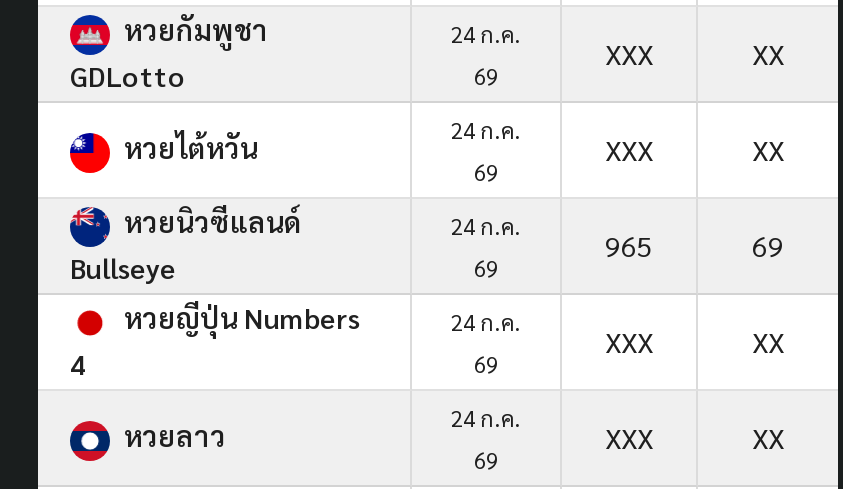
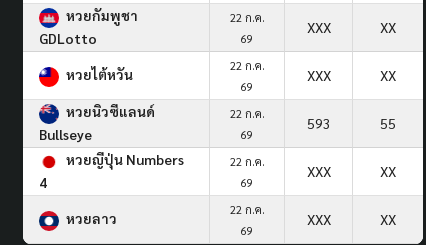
[451,19,521,49] 24 ก.ค. -> [229,10,264,25] 22 ก.ค.
[451,115,521,145] 24 ก.ค. -> [229,58,264,73] 22 ก.ค.
[451,211,521,241] 24 ก.ค. -> [229,106,264,121] 22 ก.ค.
[605,227,653,263] 965 -> [306,114,330,132] 593
[752,227,784,263] 69 -> [380,114,396,132] 55
[451,307,521,337] 24 ก.ค. -> [229,154,264,169] 22 ก.ค.
[451,403,521,433] 24 ก.ค. -> [229,202,264,217] 22 ก.ค.

